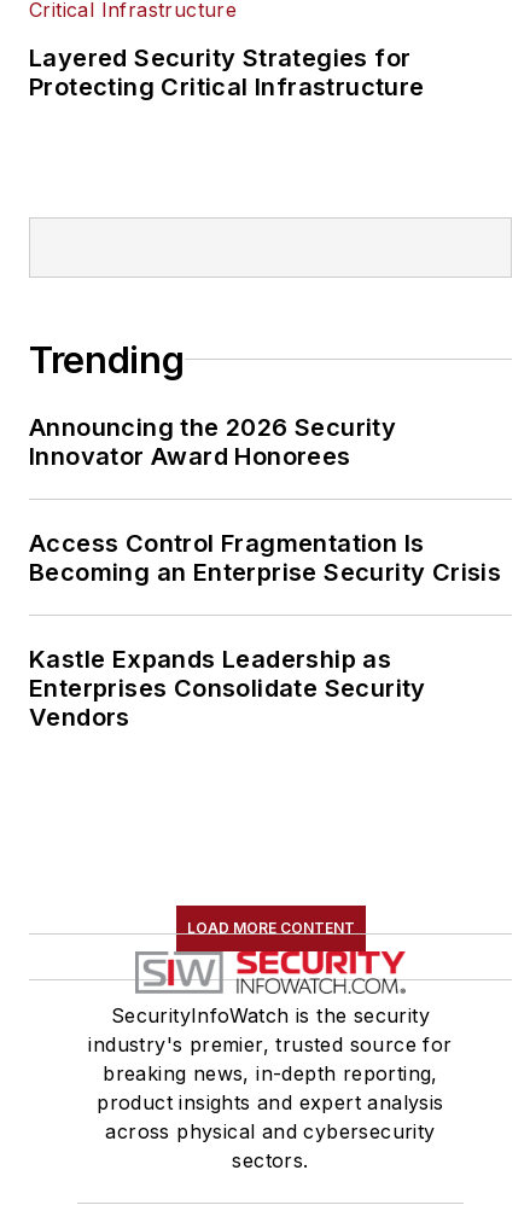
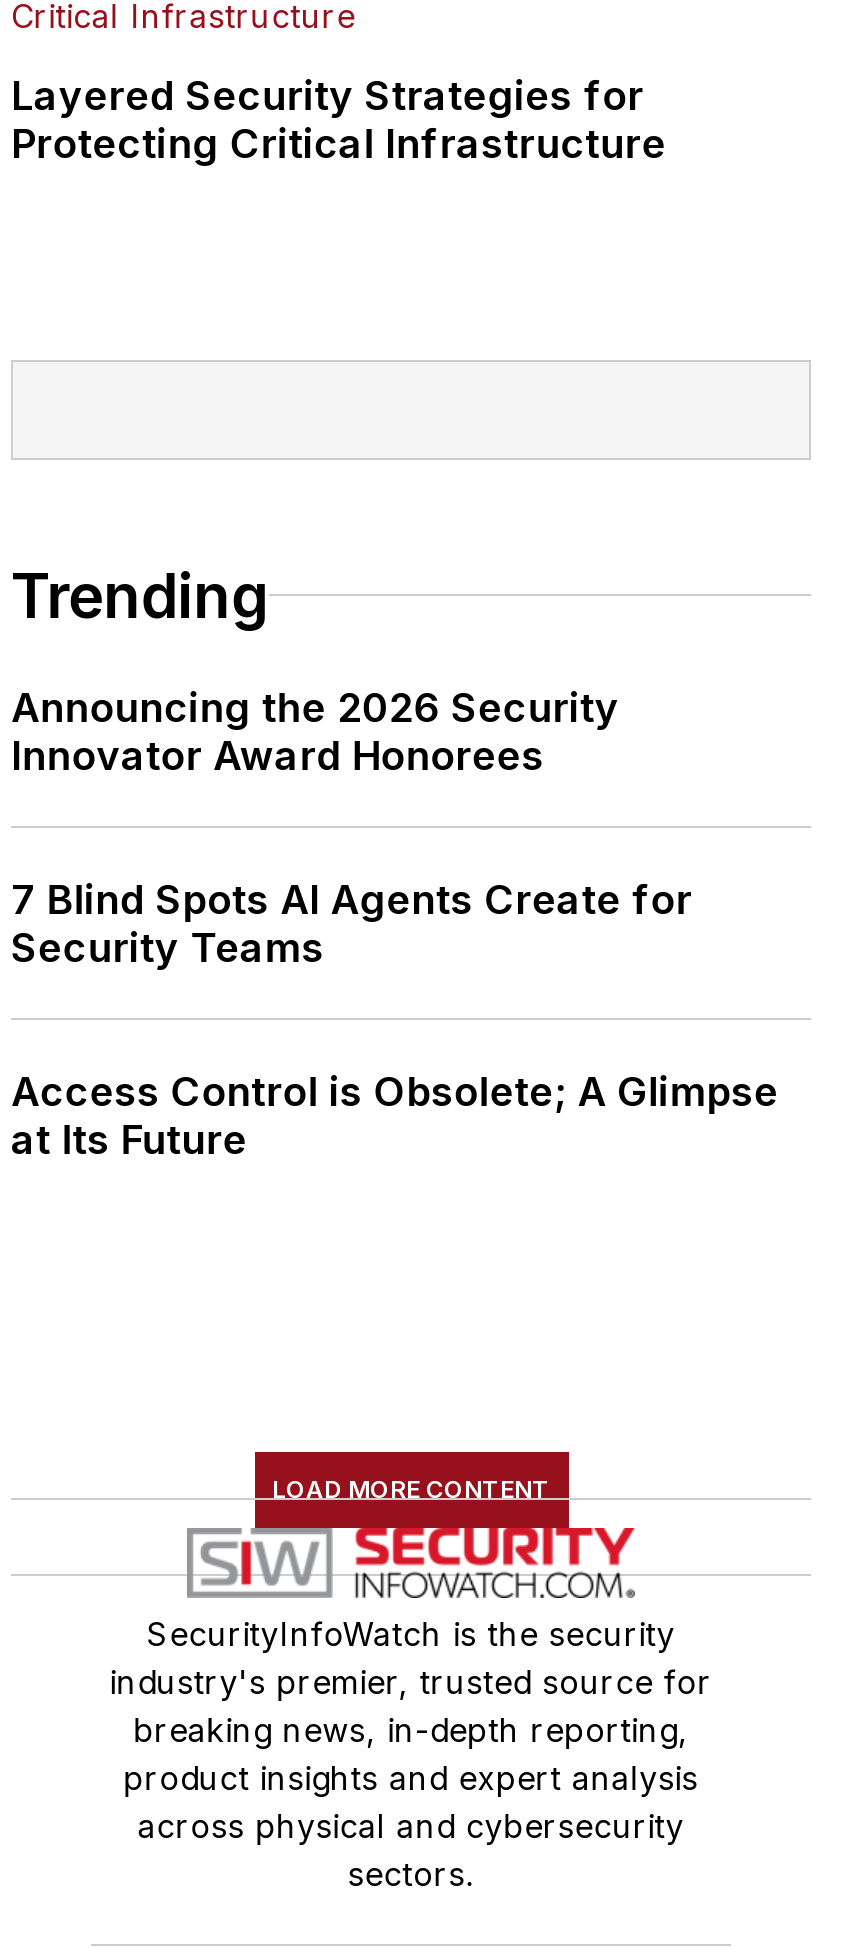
[29,528,501,586] Access Control Fragmentation Is | Becoming an Enterprise Security Crisis -> [11,875,692,971] 7 Blind Spots AI Agents Create for | Security Teams
[29,644,426,731] Kastle Expands Leadership as | Enterprises Consolidate Security | Vendors -> [11,1067,779,1163] Access Control is Obsolete; A Glimpse | at Its Future

